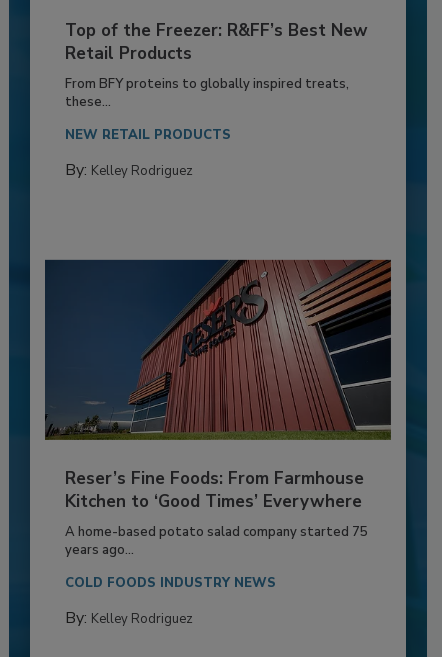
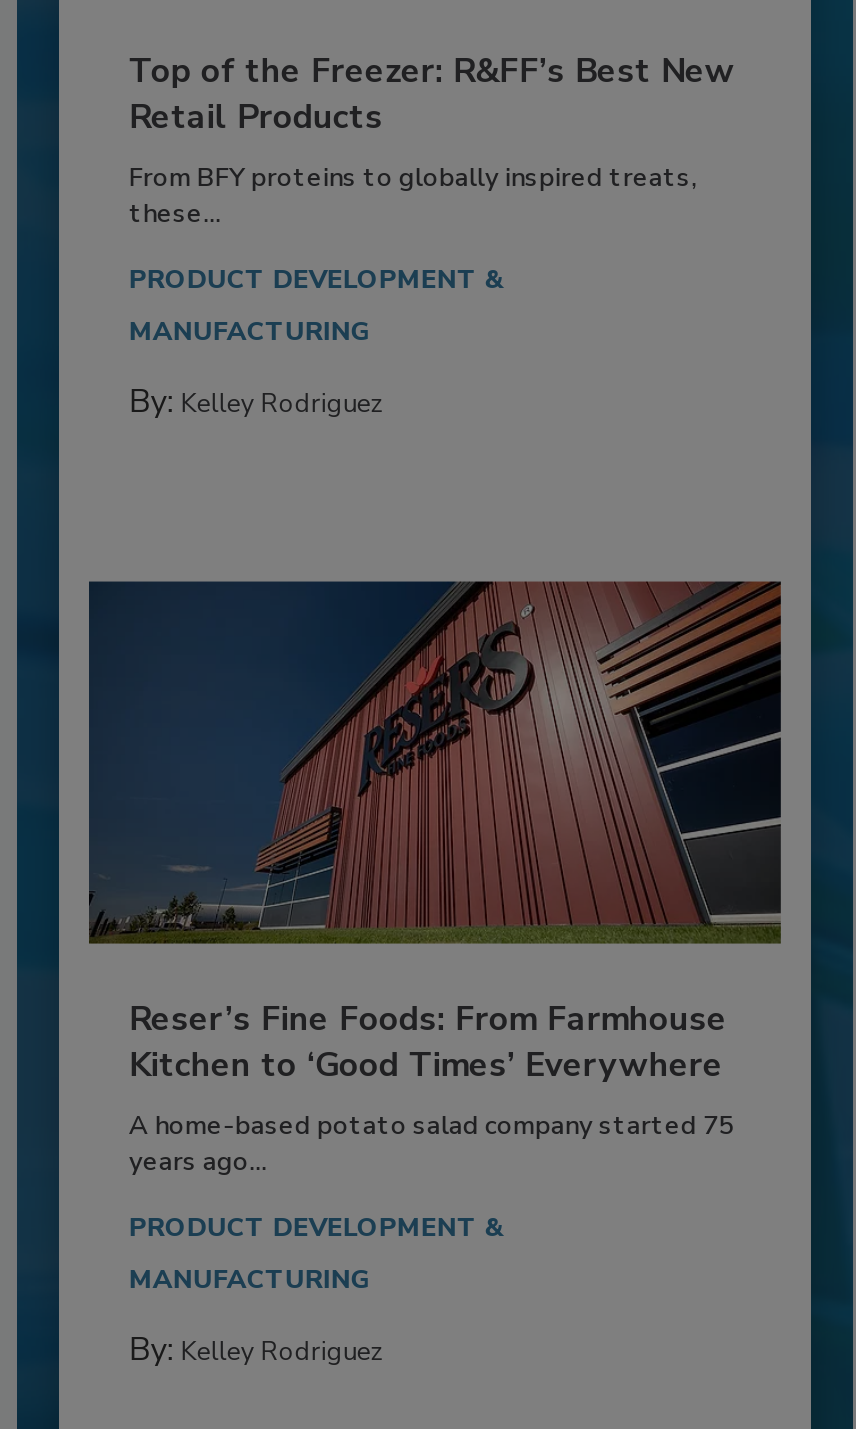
[65,126,231,144] NEW RETAIL PRODUCTS -> [129,262,505,350] PRODUCT DEVELOPMENT & | MANUFACTURING
[65,574,276,592] COLD FOODS INDUSTRY NEWS -> [129,1211,505,1299] PRODUCT DEVELOPMENT & | MANUFACTURING

